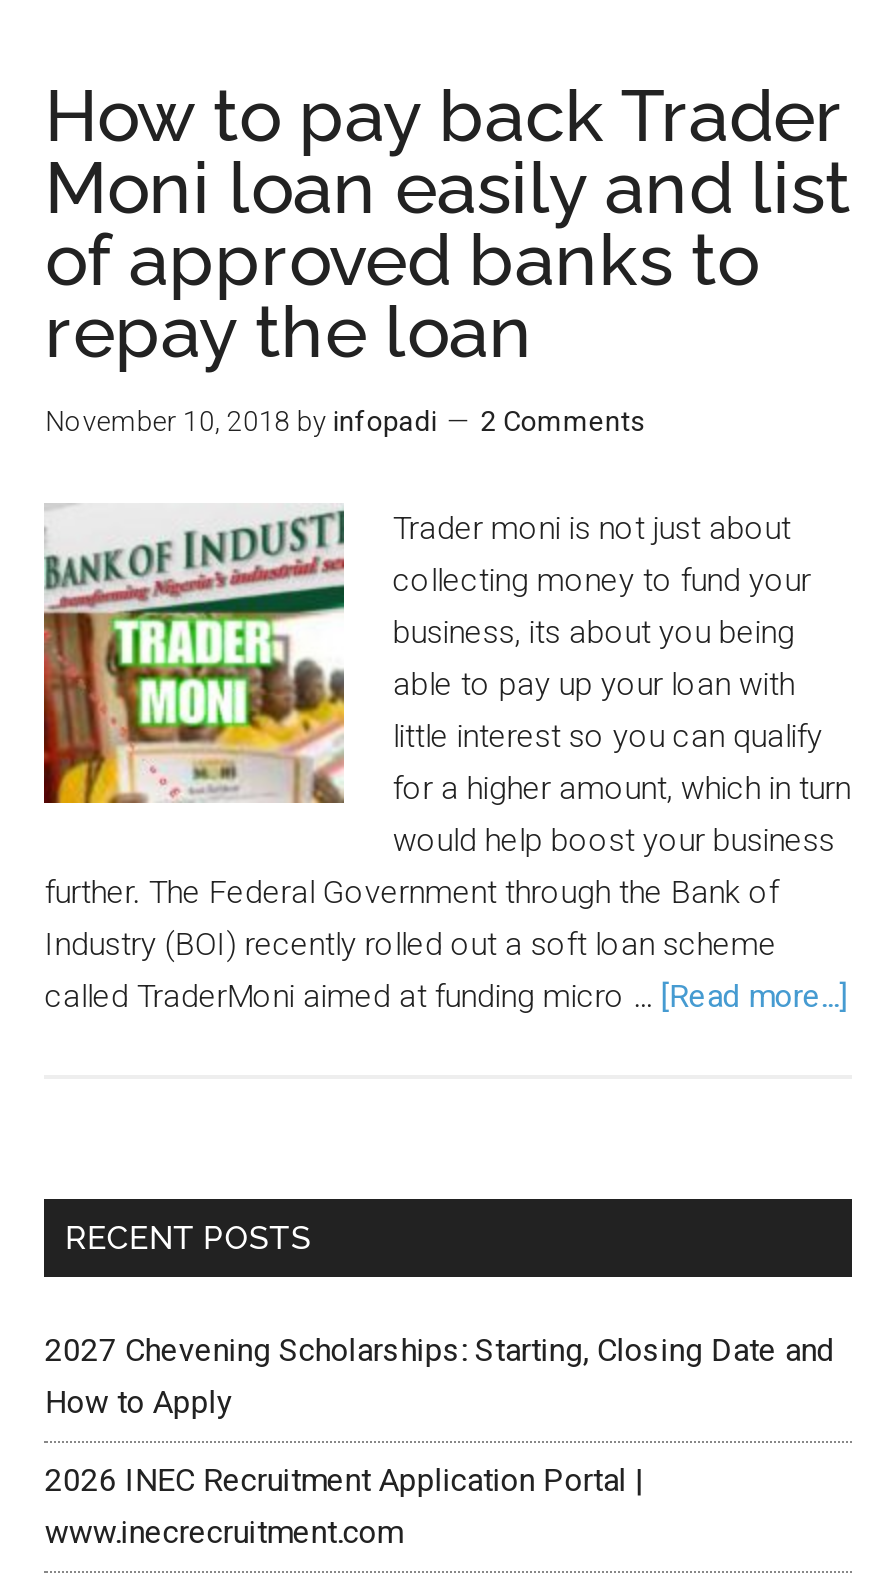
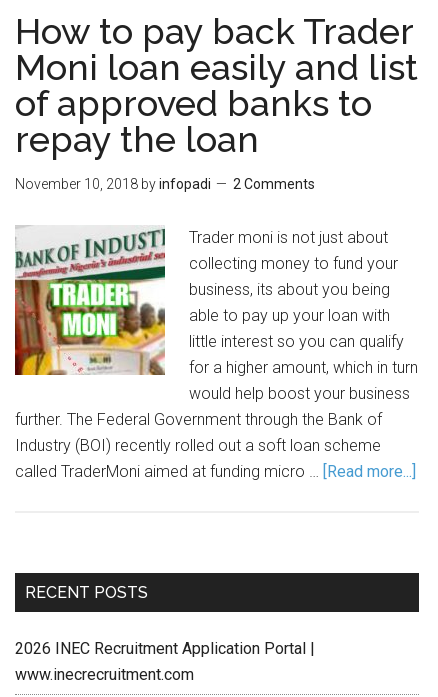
[45,1331,835,1421] 2027 Chevening Scholarships: Starting, Closing Date and | How to Apply -> none

